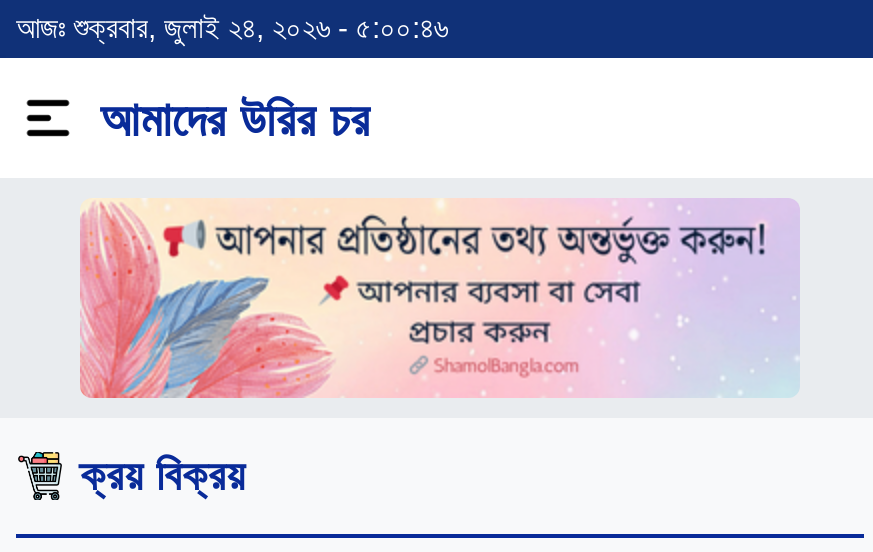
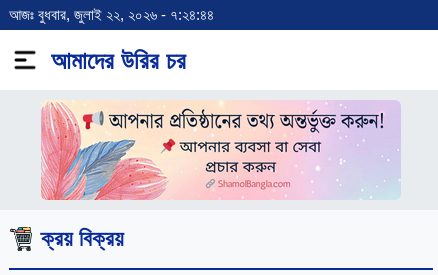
[16,10,448,44] আজঃ শুক্রবার, জুলাই ২৪, ২০২৬ - ৫:০০:৪৬ -> [9,6,214,23] আজঃ বুধবার, জুলাই ২২, ২০২৬ - ৭:২৪:৪৪

